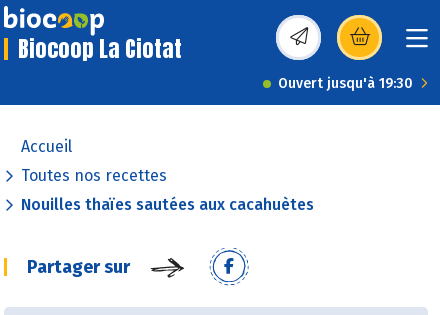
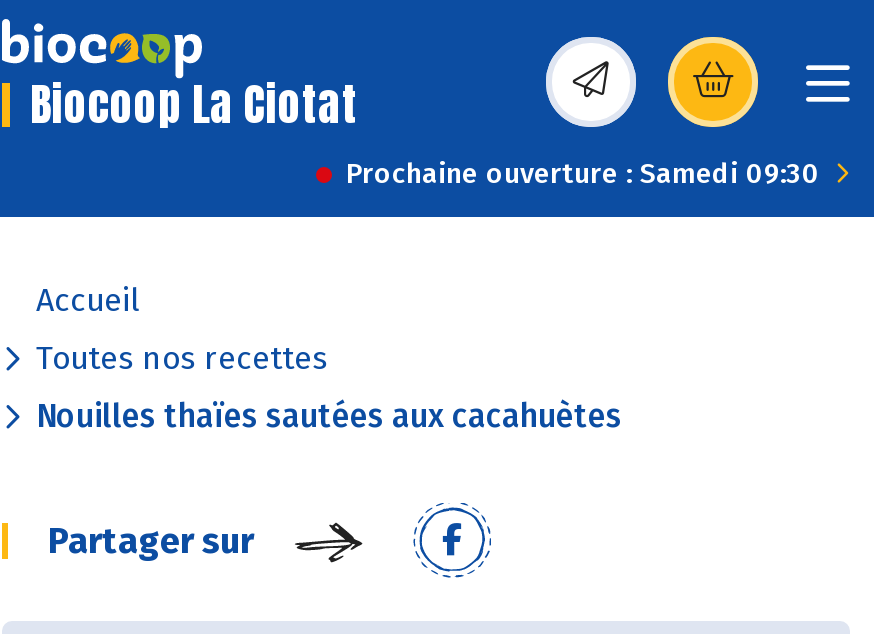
[278,75,413,92] Ouvert jusqu'à 19:30 -> [346,157,820,191] Prochaine ouverture : Samedi 09:30

